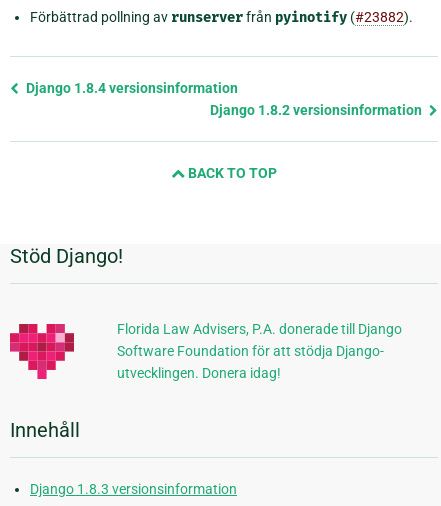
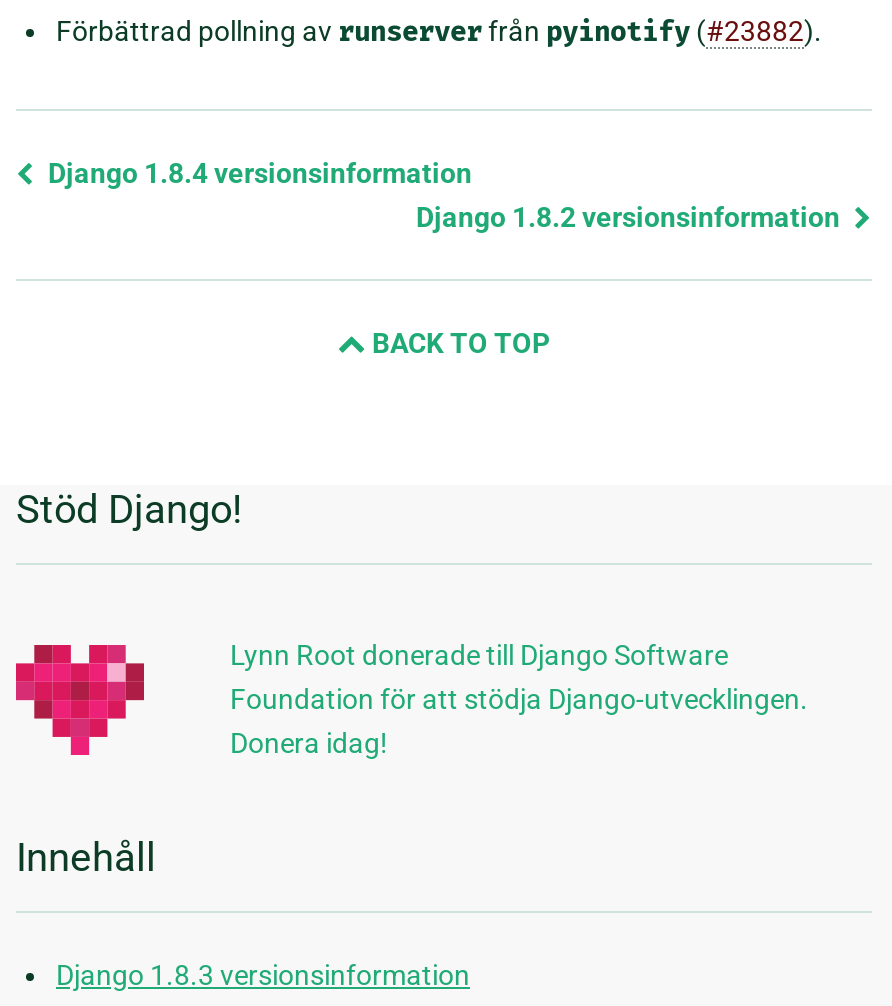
[117,321,402,381] Florida Law Advisers, P.A. donerade till Django | Software Foundation för att stödja Django- | utvecklingen. Donera idag! -> [230,638,808,758] Lynn Root donerade till Django Software | Foundation för att stödja Django-utvecklingen. | Donera idag!

